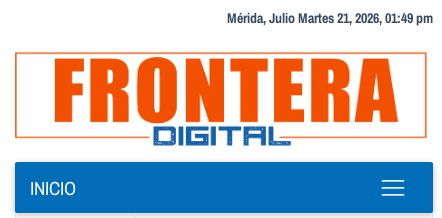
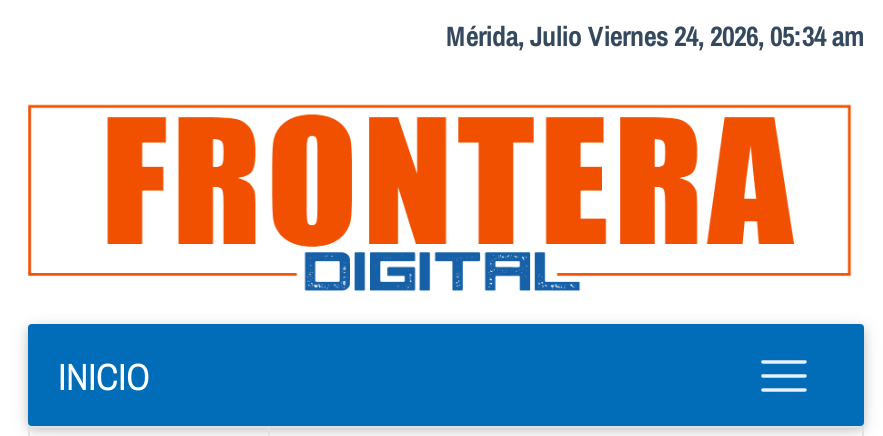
[227,10,433,26] Mérida, Julio Martes 21, 2026, 01:49 pm -> [446,20,864,52] Mérida, Julio Viernes 24, 2026, 05:34 am

